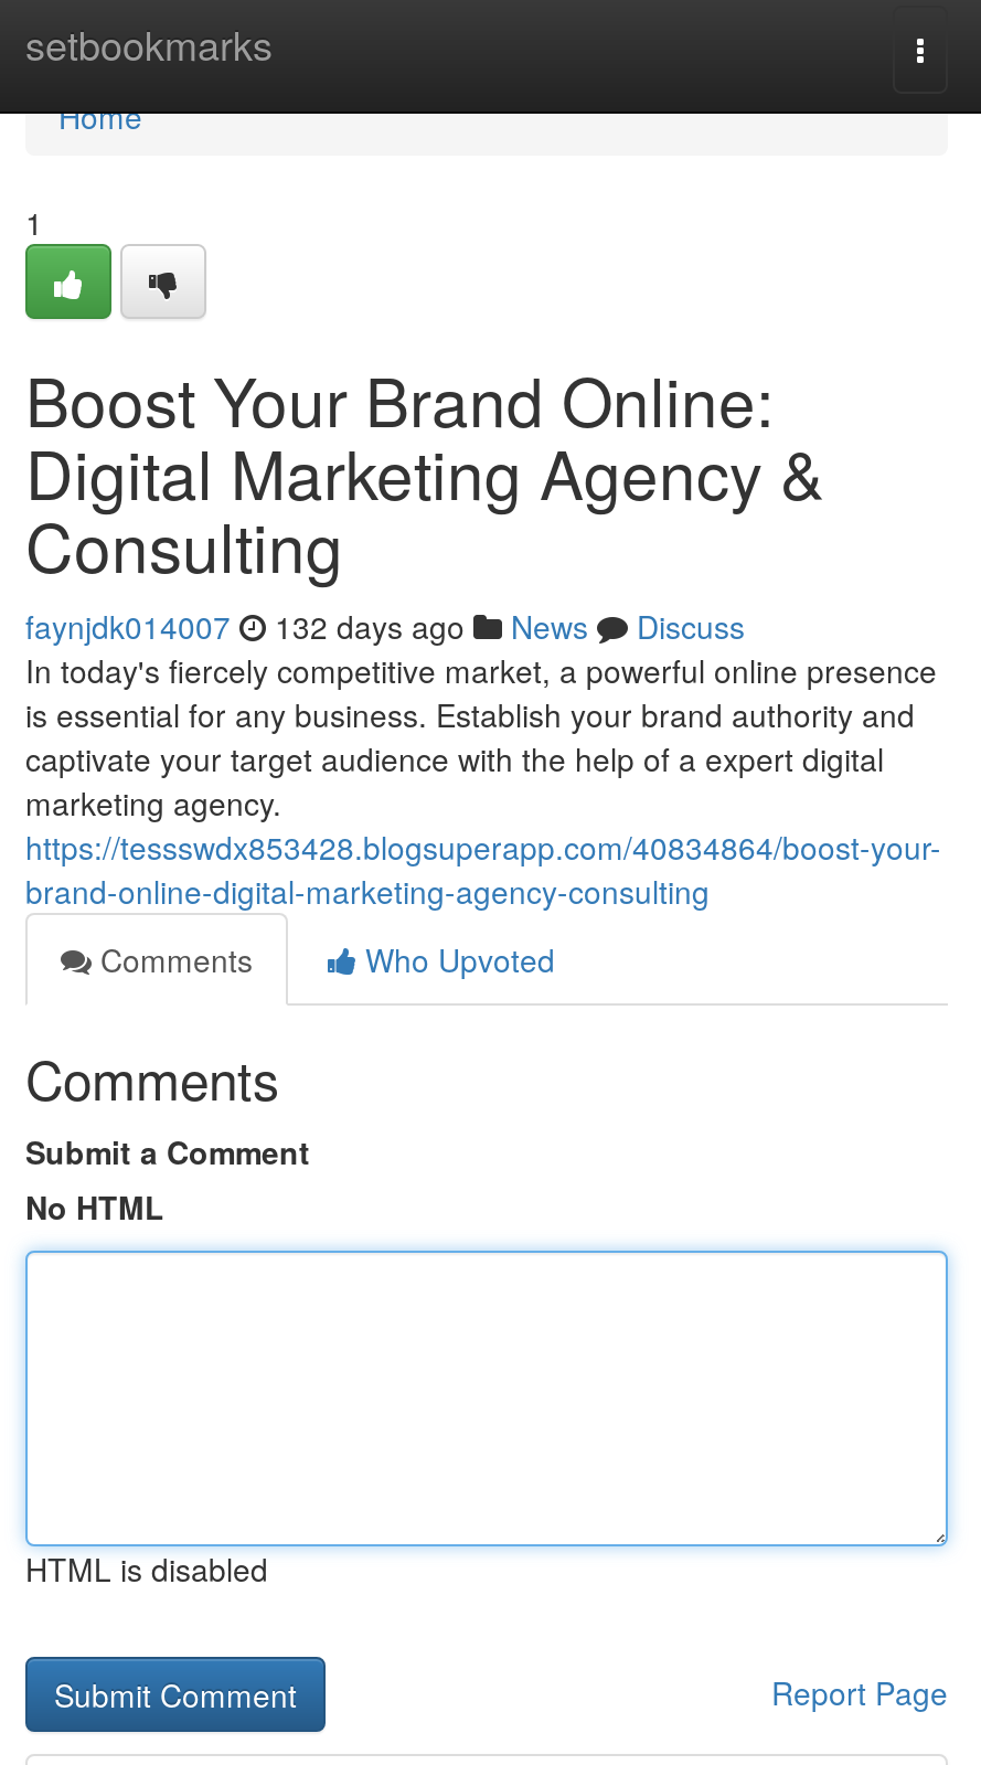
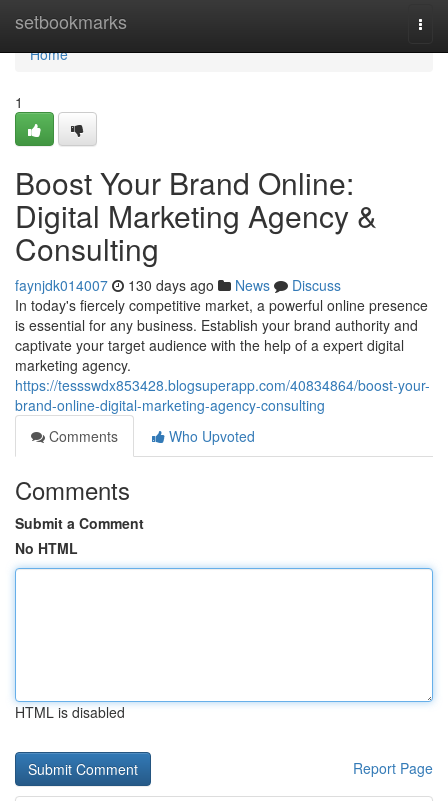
[25,604,745,648] faynjdk014007 132 days ago News Discuss -> [15,275,341,295] faynjdk014007 130 days ago News Discuss

